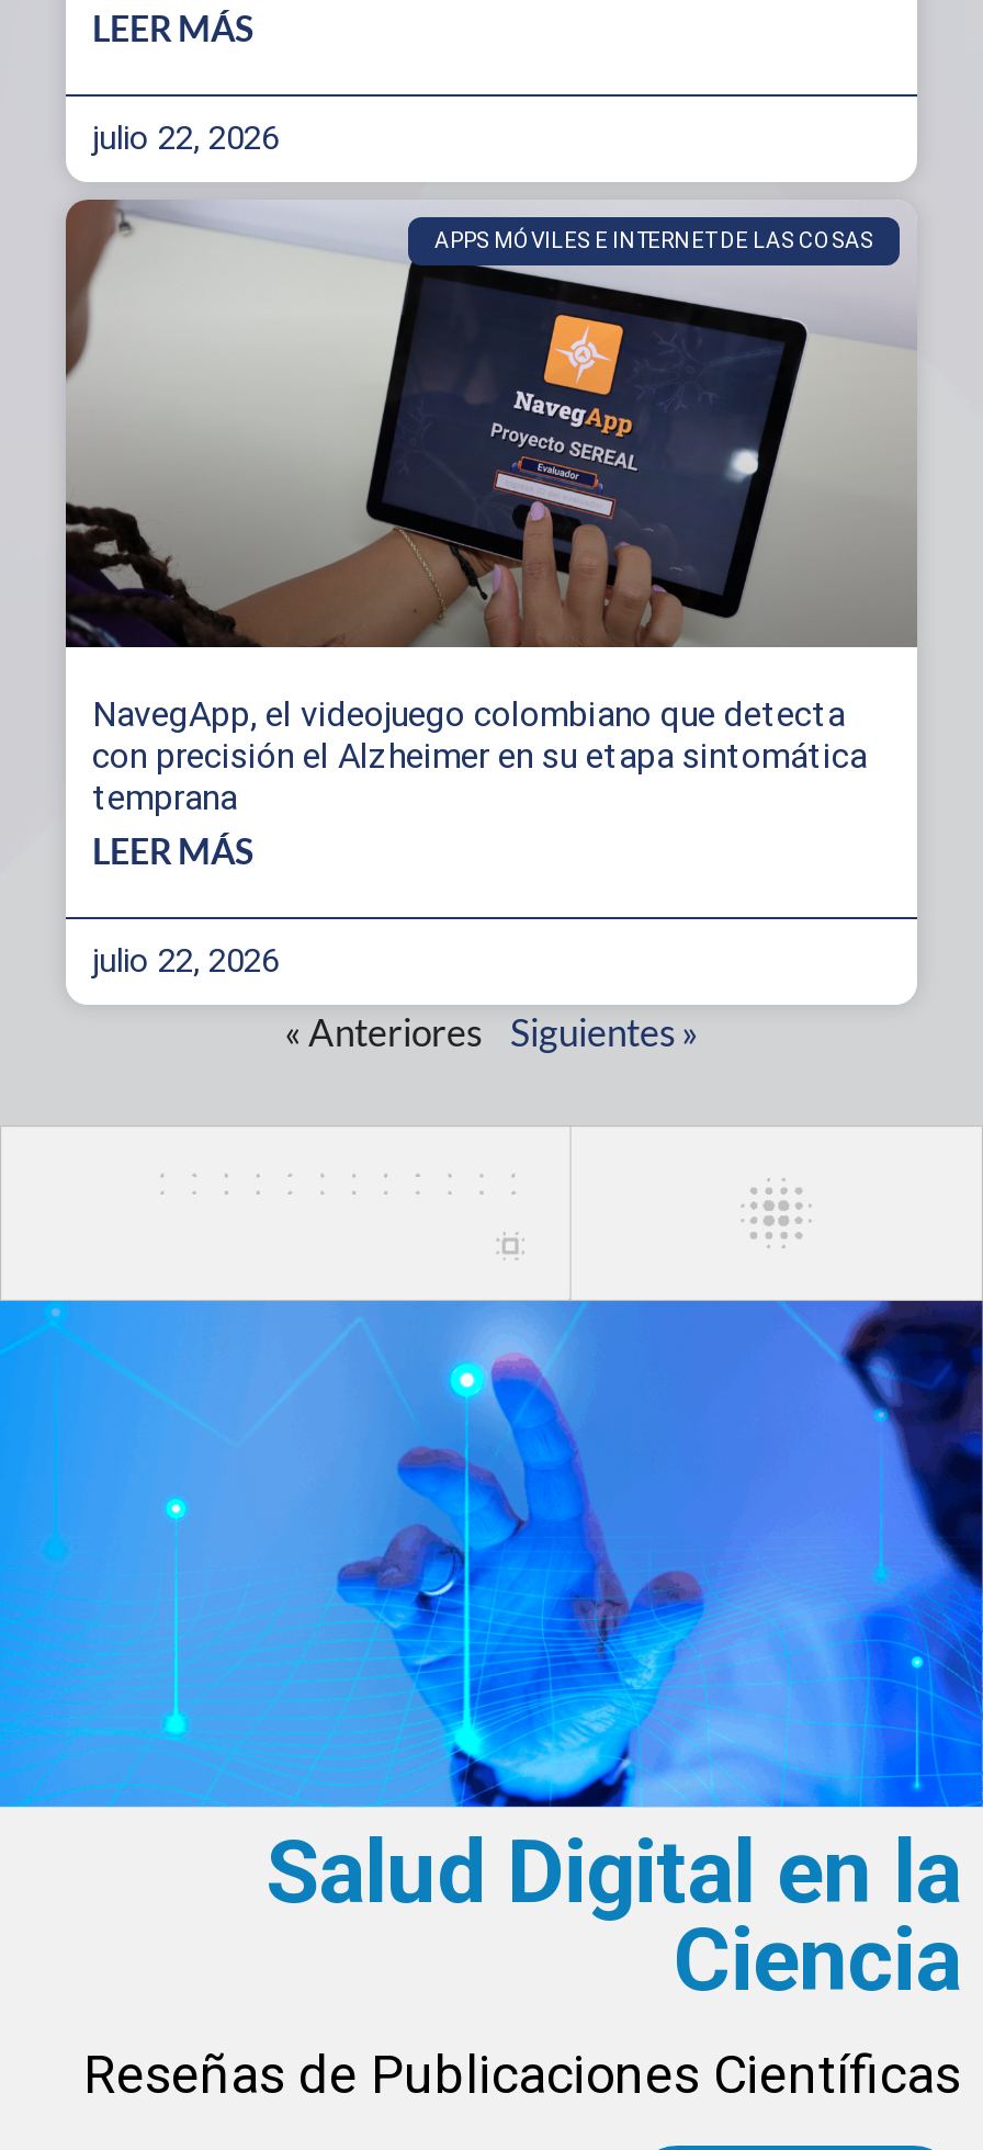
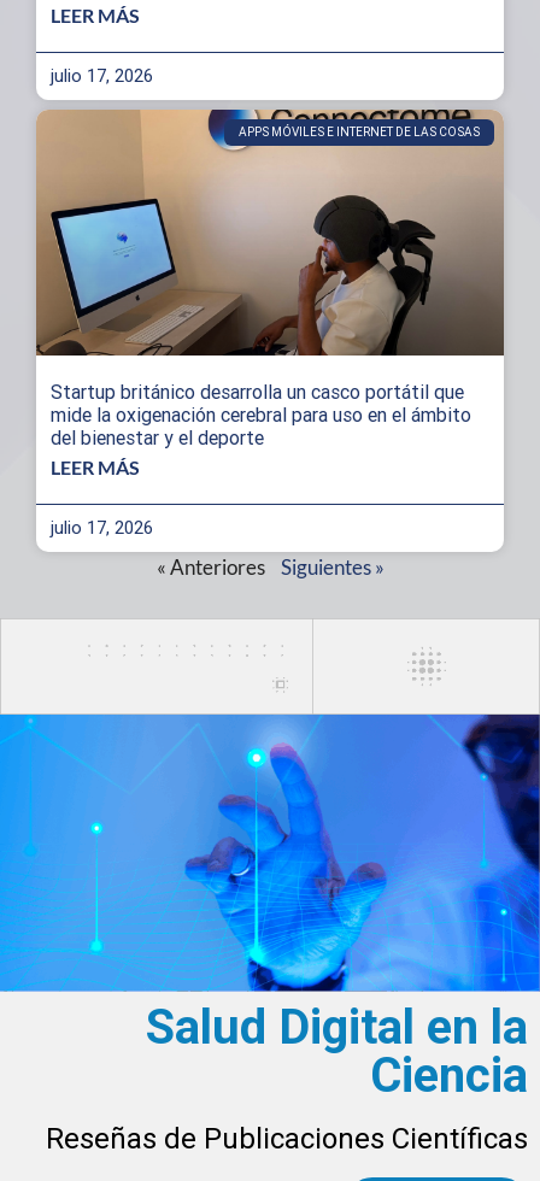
[92,119,279,158] julio 22, 2026 -> [51,65,153,87] julio 17, 2026
[64,200,915,819] [image] | NavegApp, el videojuego colombiano que detecta | con precisión el Alzheimer en su etapa sintomática | temprana -> [36,108,504,450] [image] | Startup británico desarrolla un casco portátil que | mide la oxigenación cerebral para uso en el ámbito | del bienestar y el deporte
[92,942,279,981] julio 22, 2026 -> [51,517,153,539] julio 17, 2026

